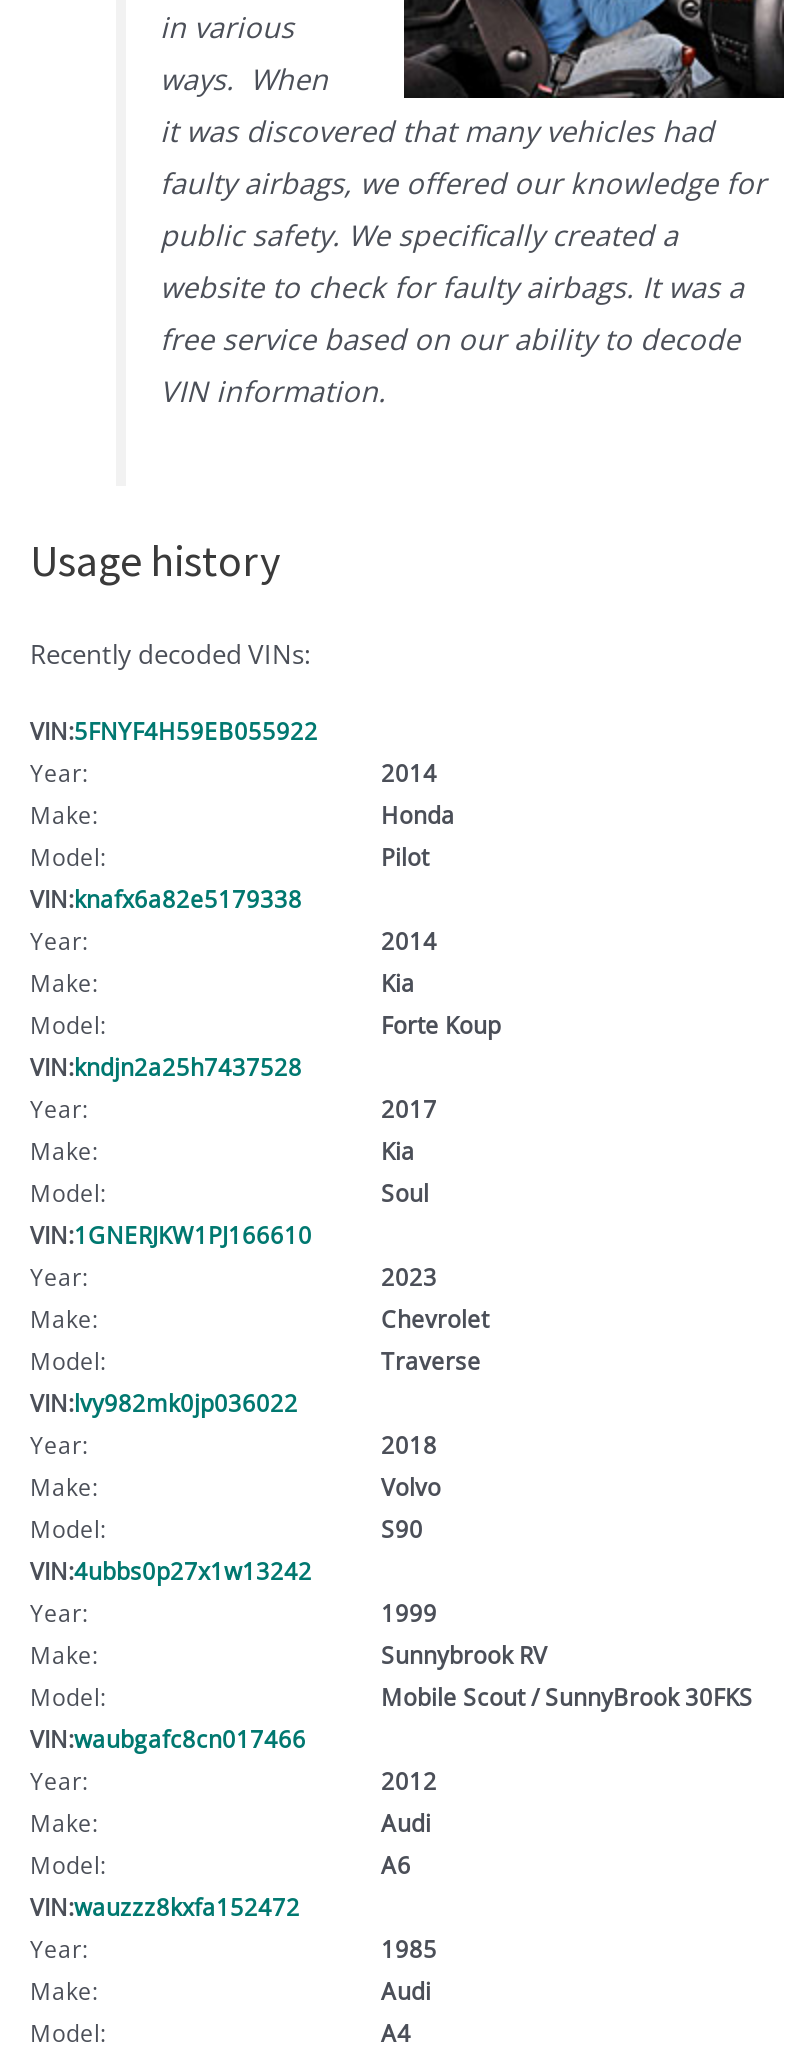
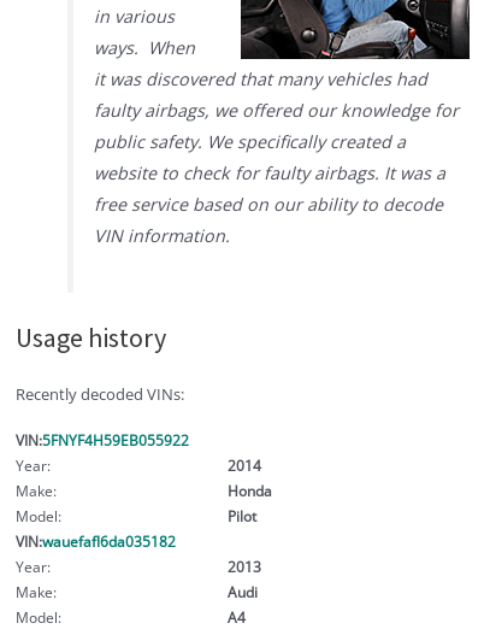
[30,881,302,913] VIN:knafx6a82e5179338 -> [16,531,176,550] VIN:wauefafl6da035182
[30,923,753,1963] 2014 | Make: | Kia | Model: | Forte Koup | VIN:kndjn2a25h7437528 | Year: | 2017 | Make: | Kia | Model: | Soul | VIN:1GNERJKW1PJ166610 | Year: | 2023 | Make: | Chevrolet | Model: | Traverse | VIN:lvy982mk0jp036022 | Year: | 2018 | Make: | Volvo | Model: | S90 | VIN:4ubbs0p27x1w13242 | Year: | 1999 | Make: | Sunnybrook RV | Model: | Mobile Scout / SunnyBrook 30FKS | VIN:waubgafc8cn017466 | Year: | 2012 | Make: | Audi | Model: | A6 | VIN:wauzzz8kxfa152472 | Year: | 1985 -> [227,556,261,575] 2013

